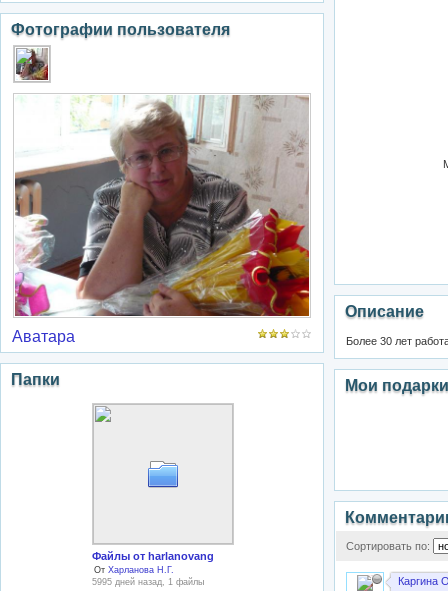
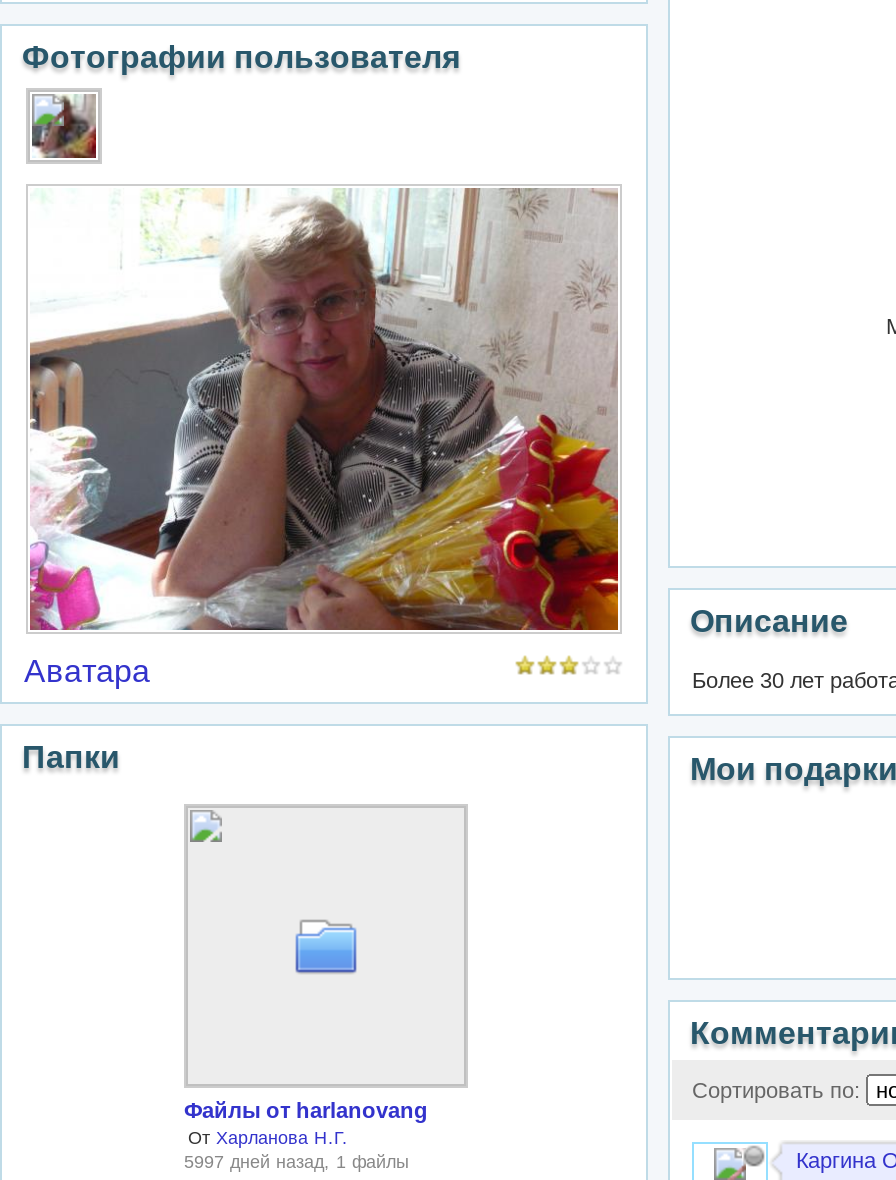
[92,576,204,586] 5995 дней назад, 1 файлы -> [184,1151,408,1171] 5997 дней назад, 1 файлы

